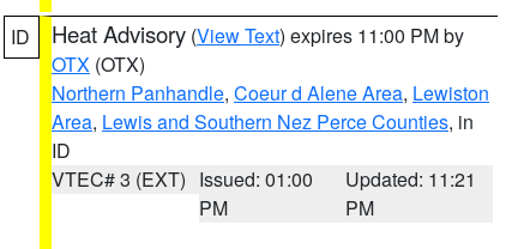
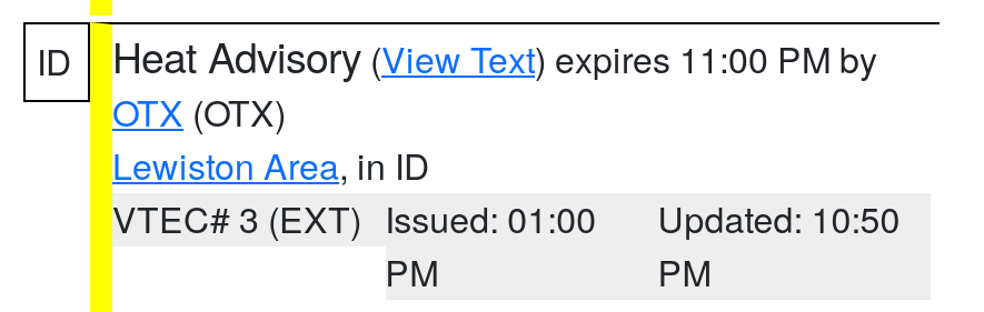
[52,79,489,164] Northern Panhandle, Coeur d Alene Area, Lewiston | Area, Lewis and Southern Nez Perce Counties, in | ID -> [112,140,430,191] Lewiston Area, in ID
[52,165,476,193] VTEC# 3 (EXT) Issued: 01:00 Updated: 11:21 -> [112,193,900,244] VTEC# 3 (EXT) Issued: 01:00 Updated: 10:50

